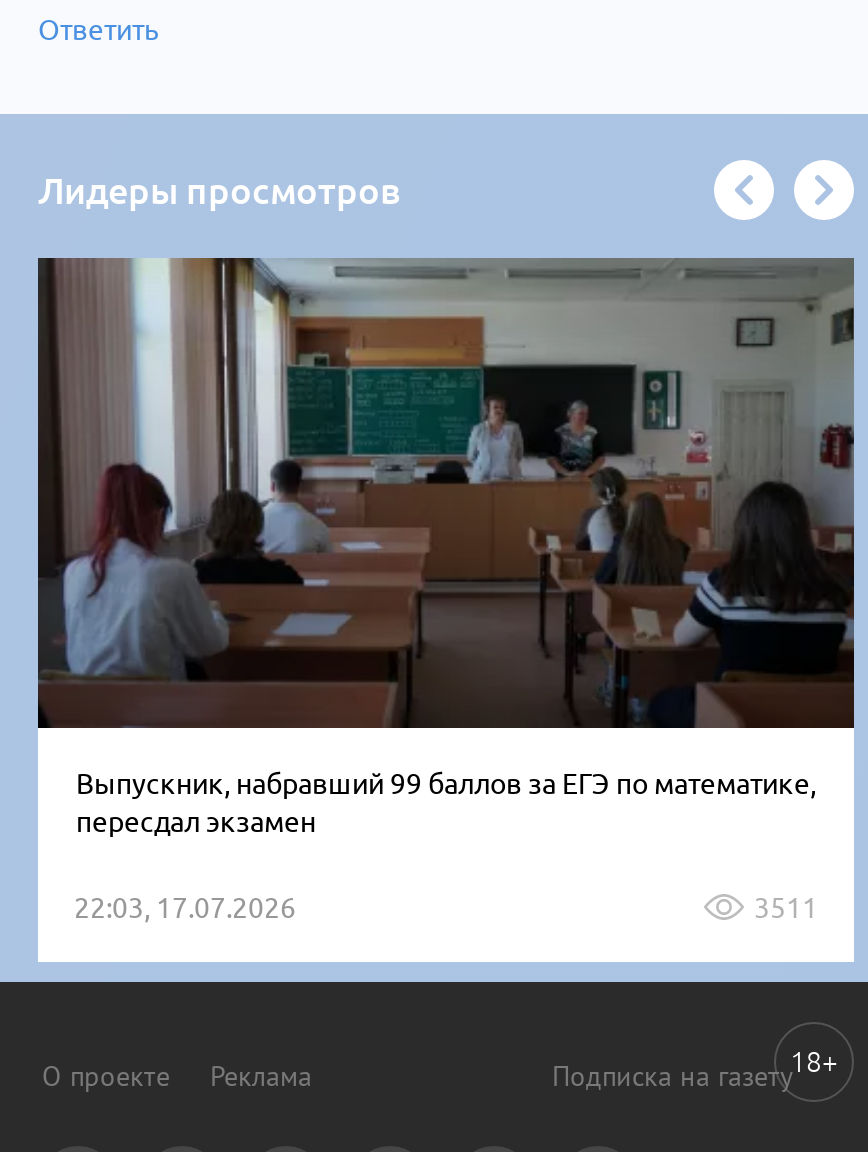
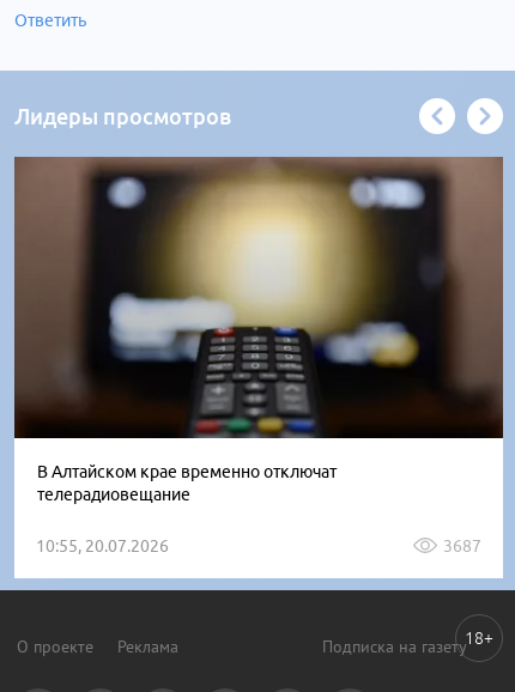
[38,258,854,838] [image] | Выпускник, набравший 99 баллов за ЕГЭ по математике, | пересдал экзамен -> [14,156,503,504] [image] | В Алтайском крае временно отключат | телерадиовещание
[74,892,818,924] 22:03, 17.07.2026 | 3511 -> [36,536,481,555] 10:55, 20.07.2026 | 3687

